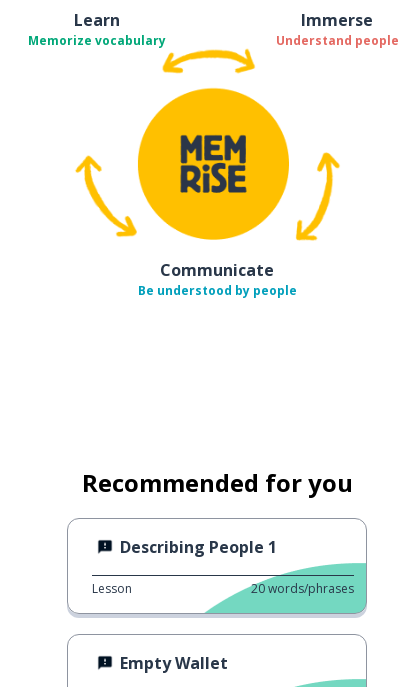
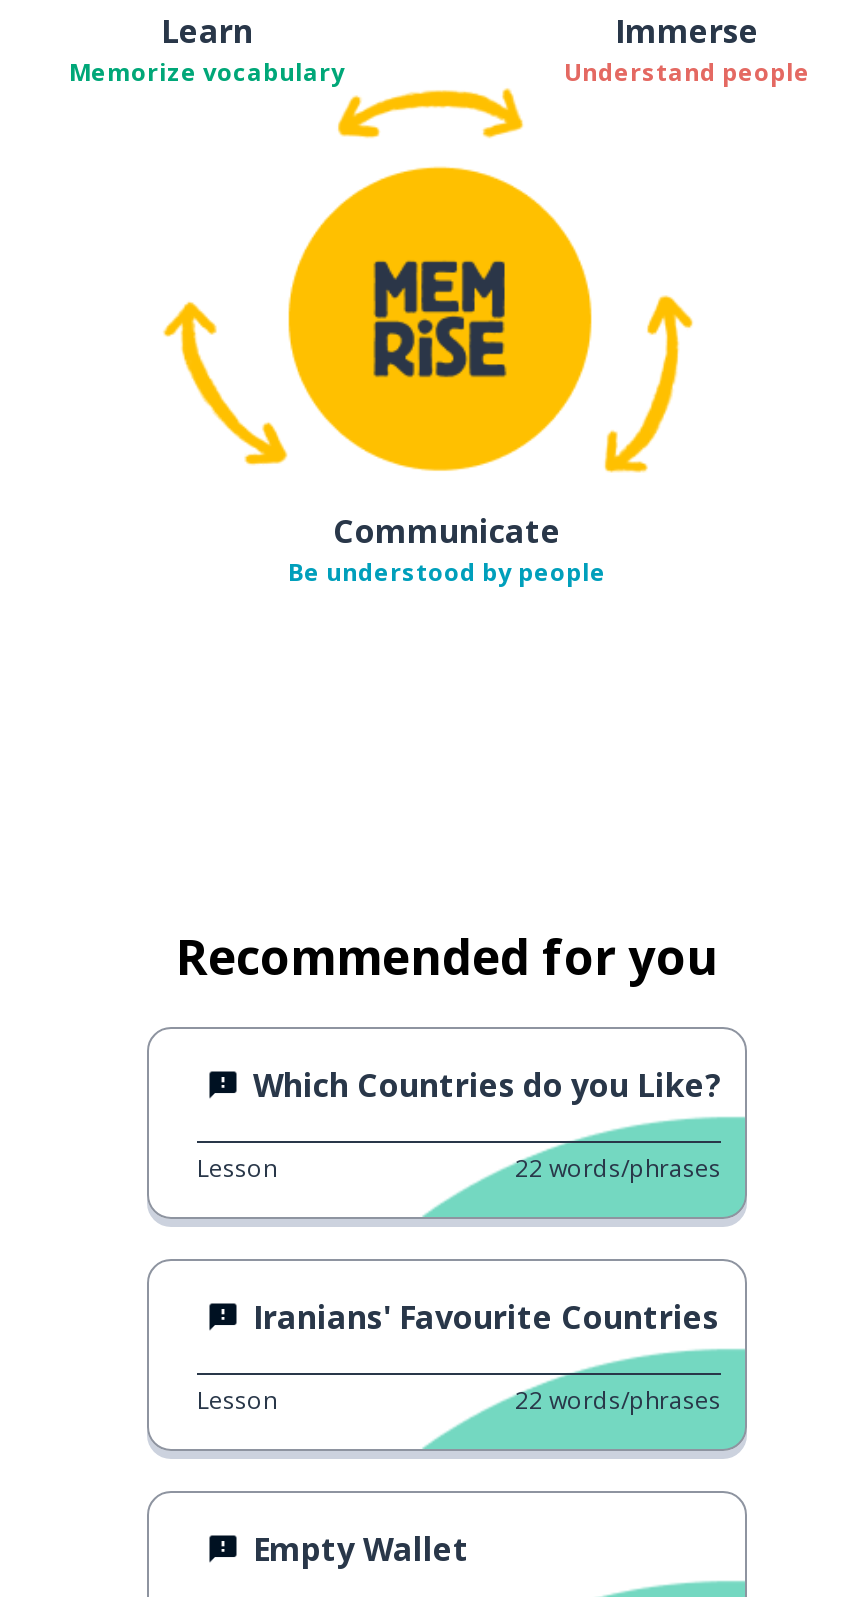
[120,536,277,558] Describing People 1 -> [253,1063,721,1107] Which Countries do you Like?
[251,580,354,597] 20 words/phrases -> [197,1151,721,1417] 22 words/phrases | Iranians' Favourite Countries | Lesson | 22 words/phrases

